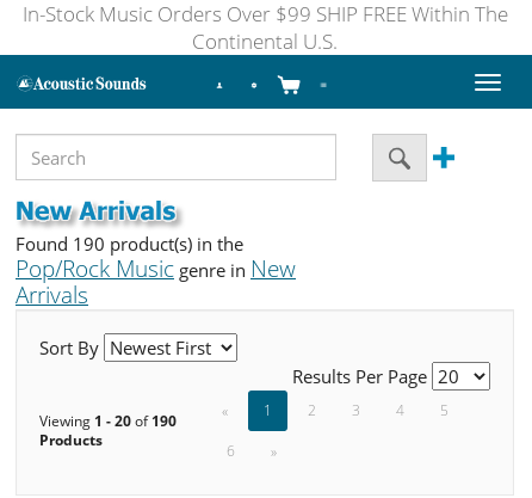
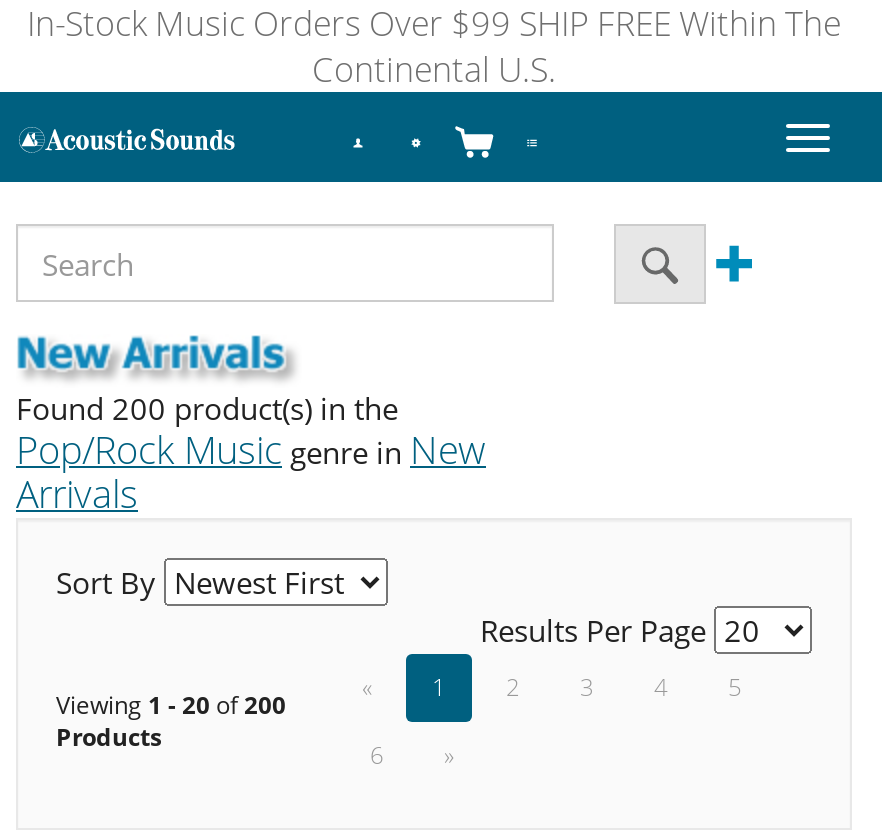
[16,232,243,256] Found 190 product(s) in the -> [16,388,398,428] Found 200 product(s) in the
[39,411,177,431] Viewing 1 - 20 of 190 -> [56,688,286,722] Viewing 1 - 20 of 200

